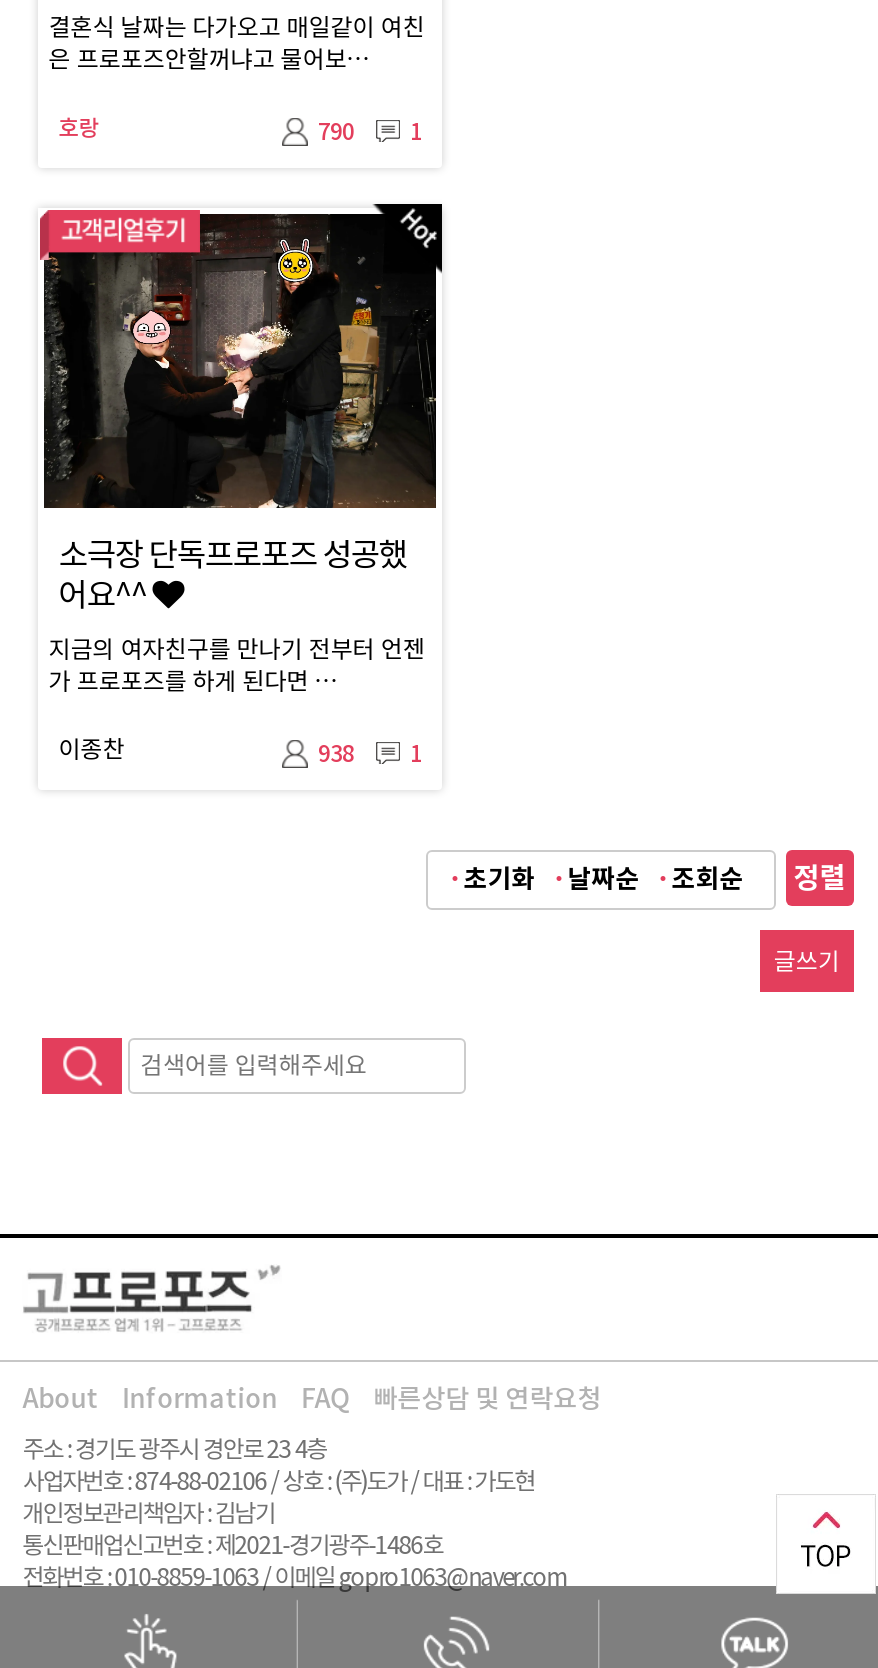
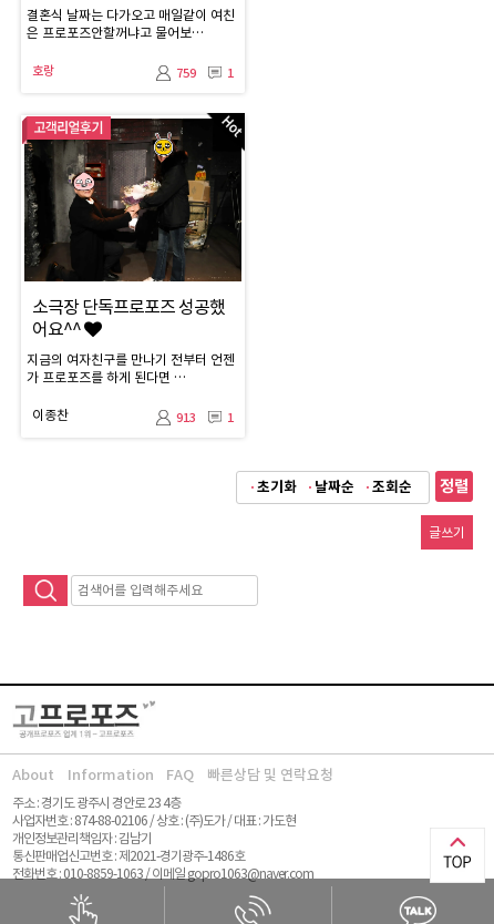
[312,118,422,146] 790 1 -> [173,66,234,81] 759 1
[312,740,422,768] 938 1 -> [173,410,234,426] 913 1

